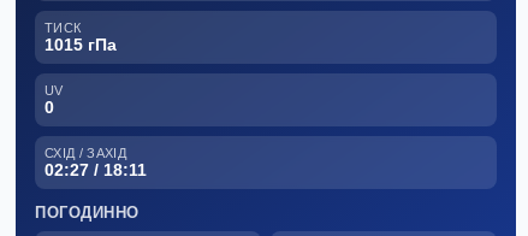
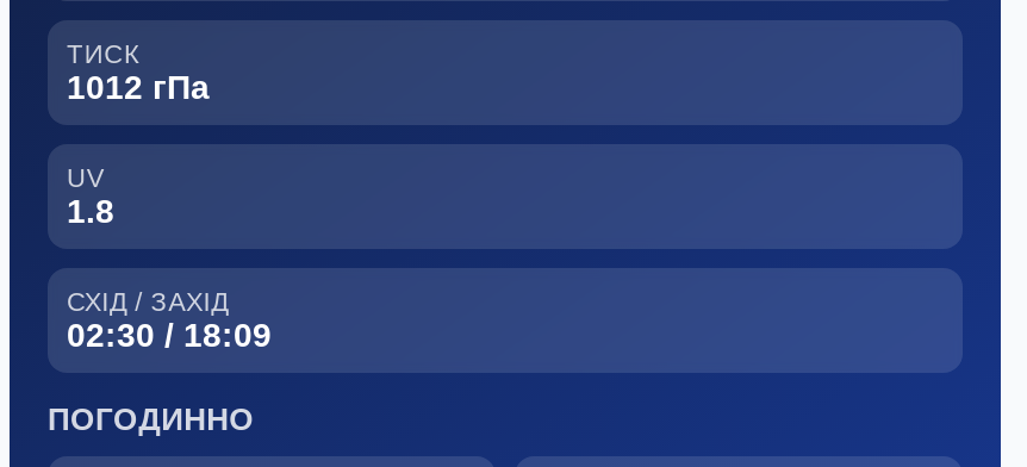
[45,35,117,54] 1015 гПа -> [67,69,210,107] 1012 гПа
[45,97,54,117] 0 -> [67,193,114,231] 1.8
[45,160,147,179] 02:27 / 18:11 -> [67,317,272,355] 02:30 / 18:09

